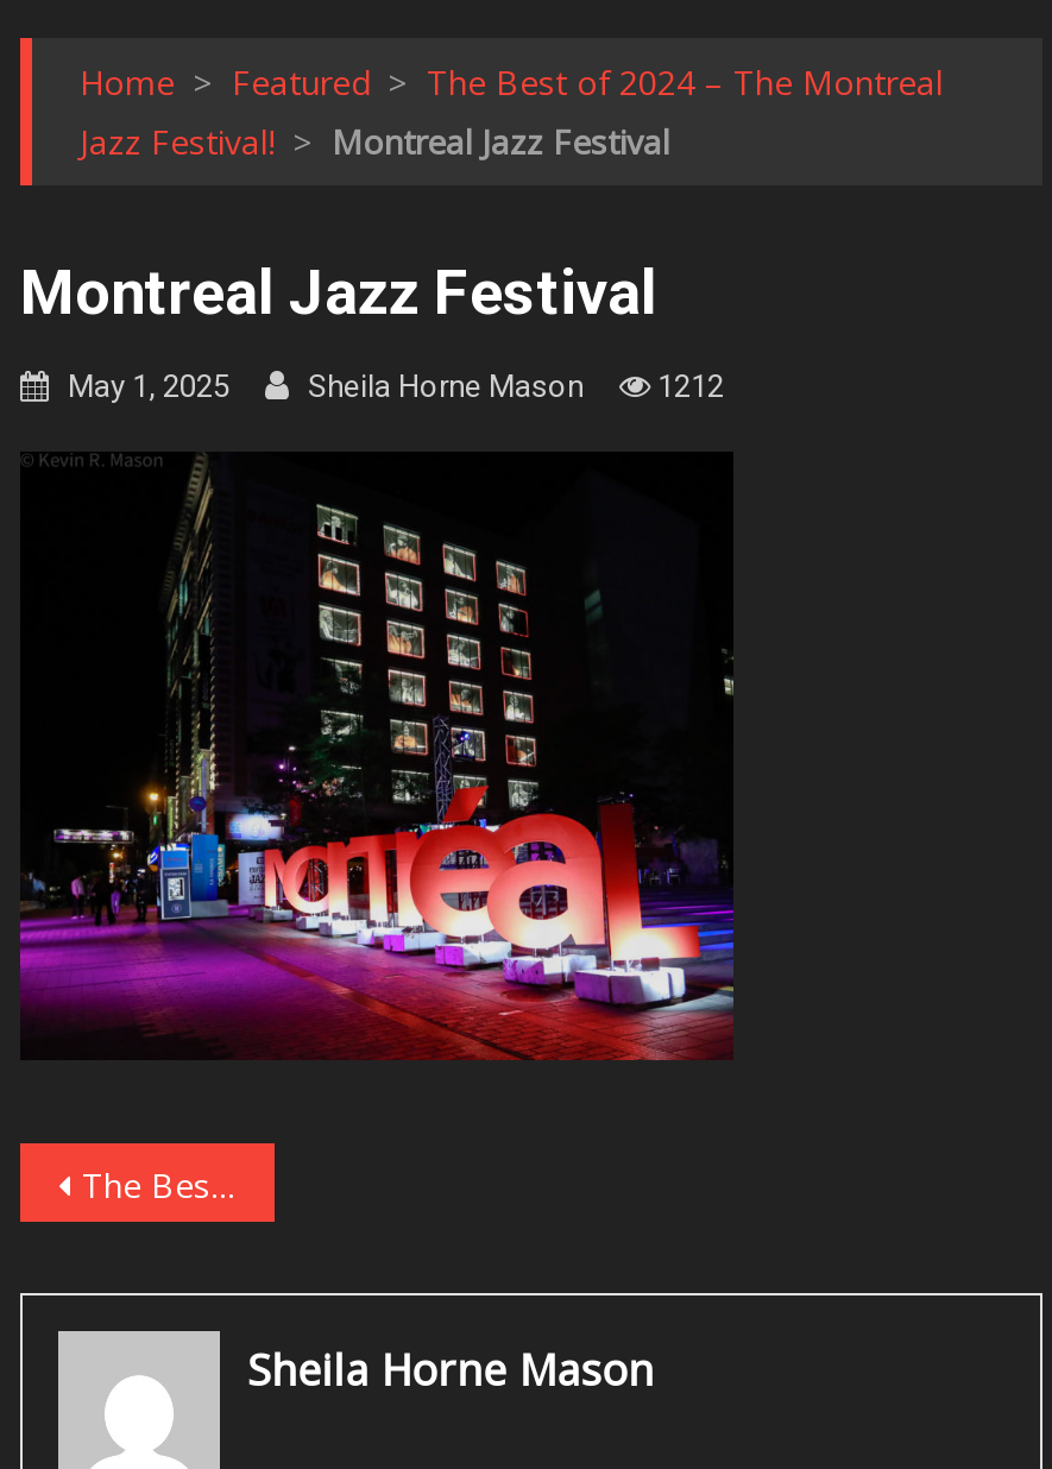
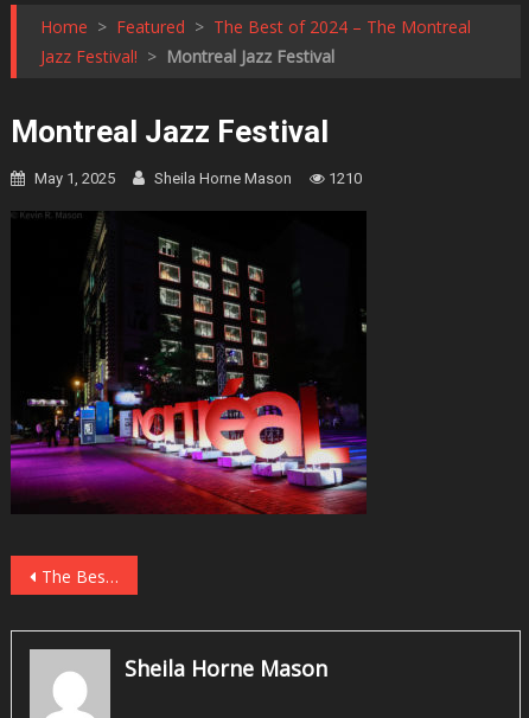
[657,368,724,404] 1212 -> [329,169,362,187] 1210

